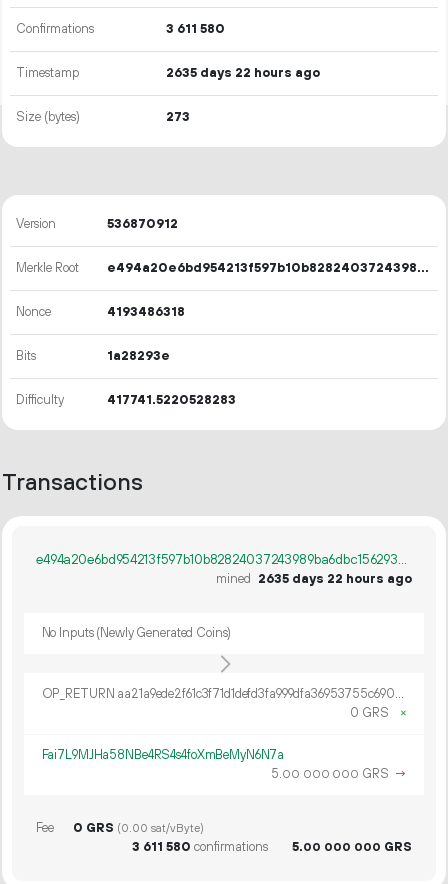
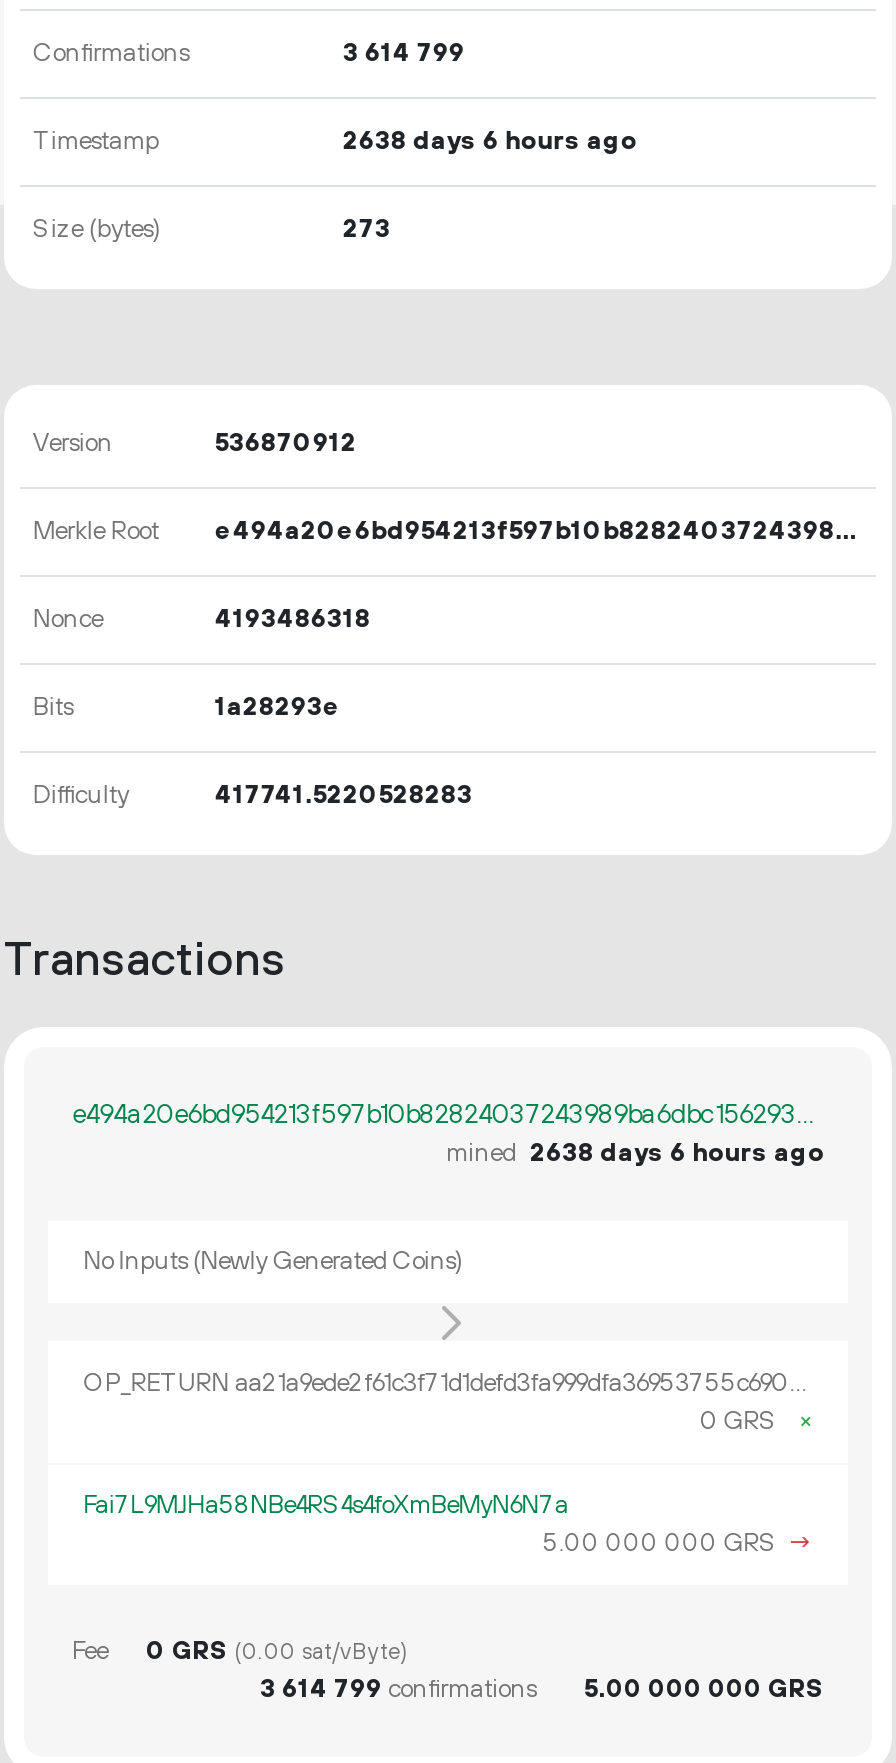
[166,21,225,37] 3 611 580 -> [343,37,465,69] 3 614 799
[166,65,320,81] 2635 days 22 hours ago -> [343,125,637,157] 2638 days 6 hours ago
[216,571,412,587] mined 2635 days 22 hours ago -> [446,1137,824,1169] mined 2638 days 6 hours ago
[132,839,268,855] 3 611 580 confirmations -> [260,1673,536,1705] 3 614 799 confirmations

